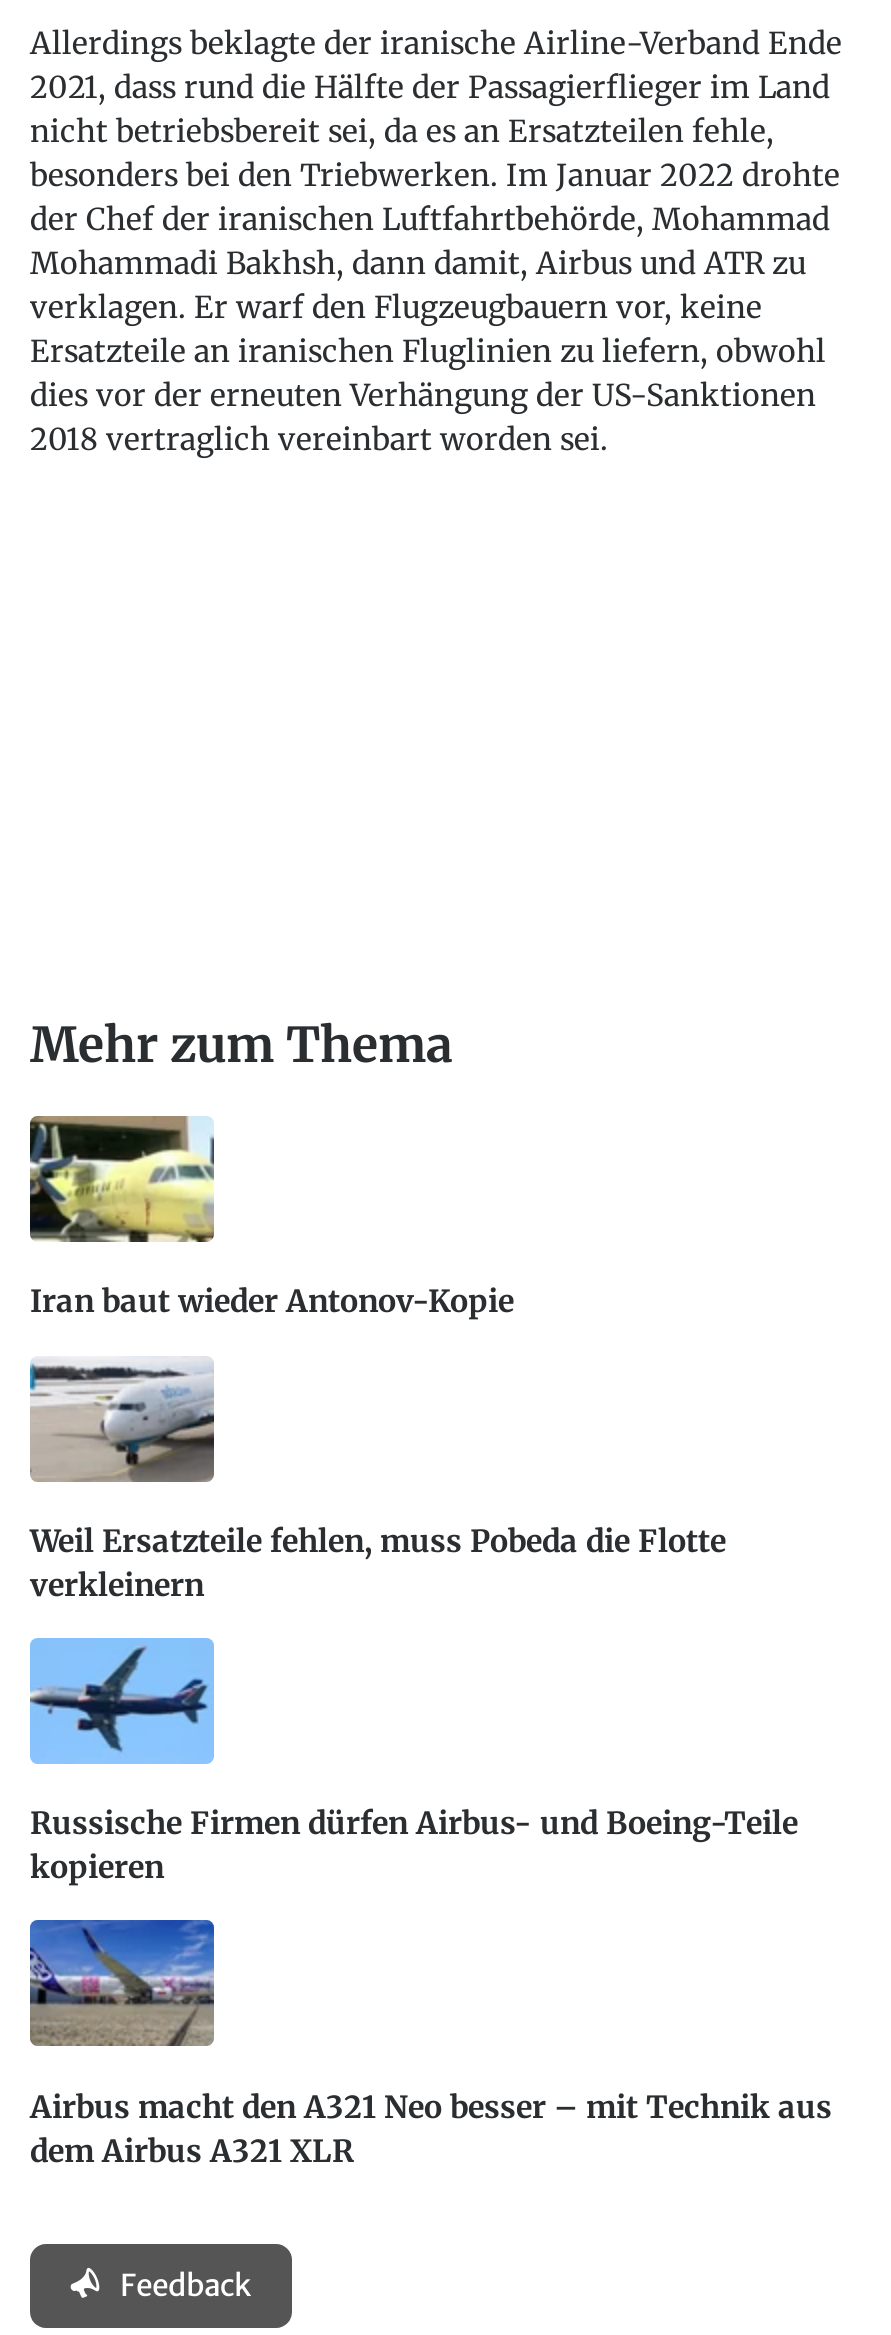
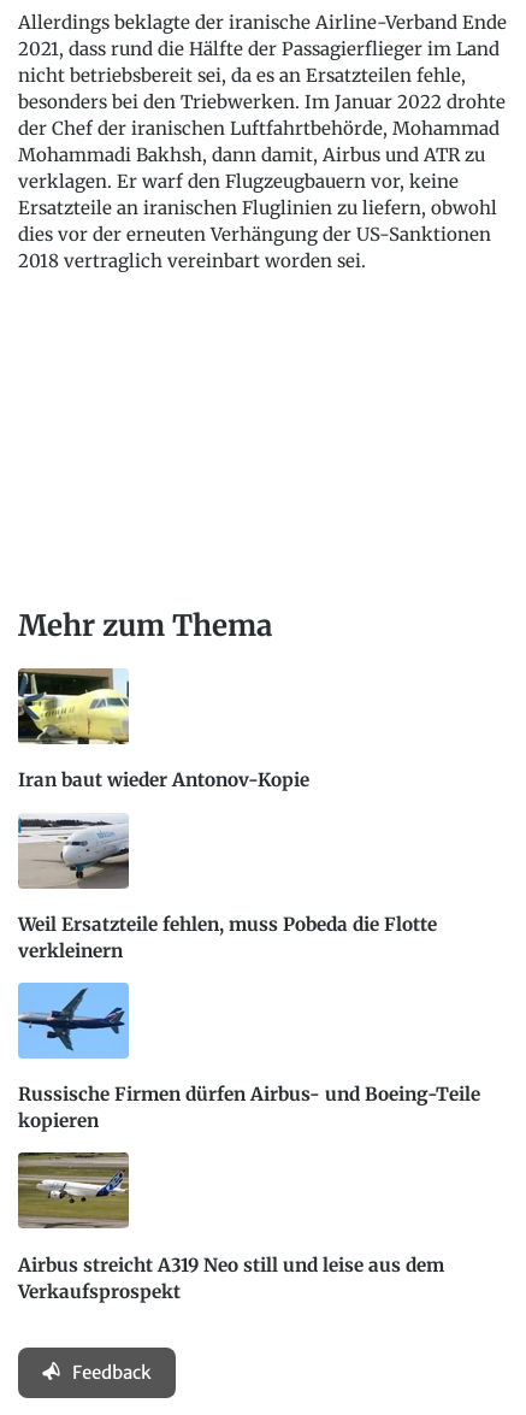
[28,1918,832,2169] [image] | Airbus macht den A321 Neo besser – mit Technik aus | dem Airbus A321 XLR -> [17,1151,444,1303] [image] | Airbus streicht A319 Neo still und leise aus dem | Verkaufsprospekt

